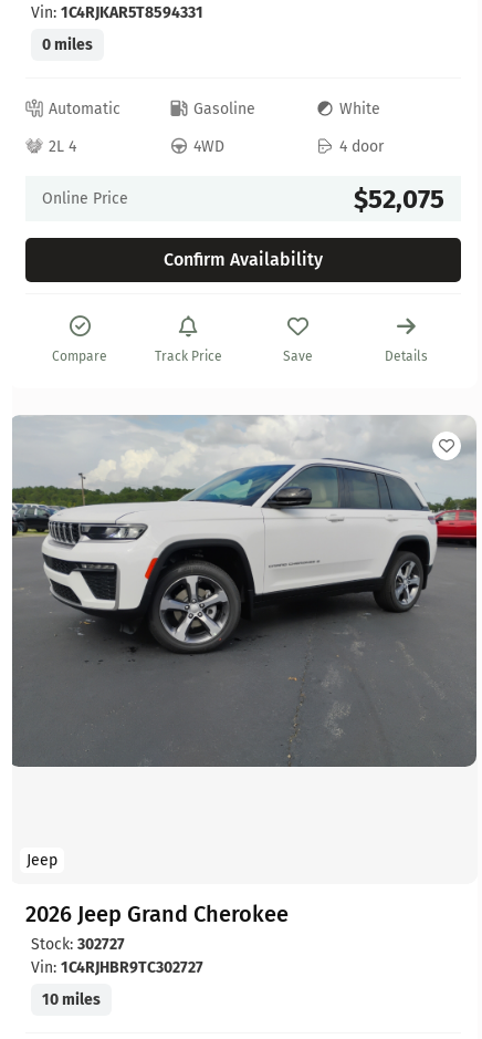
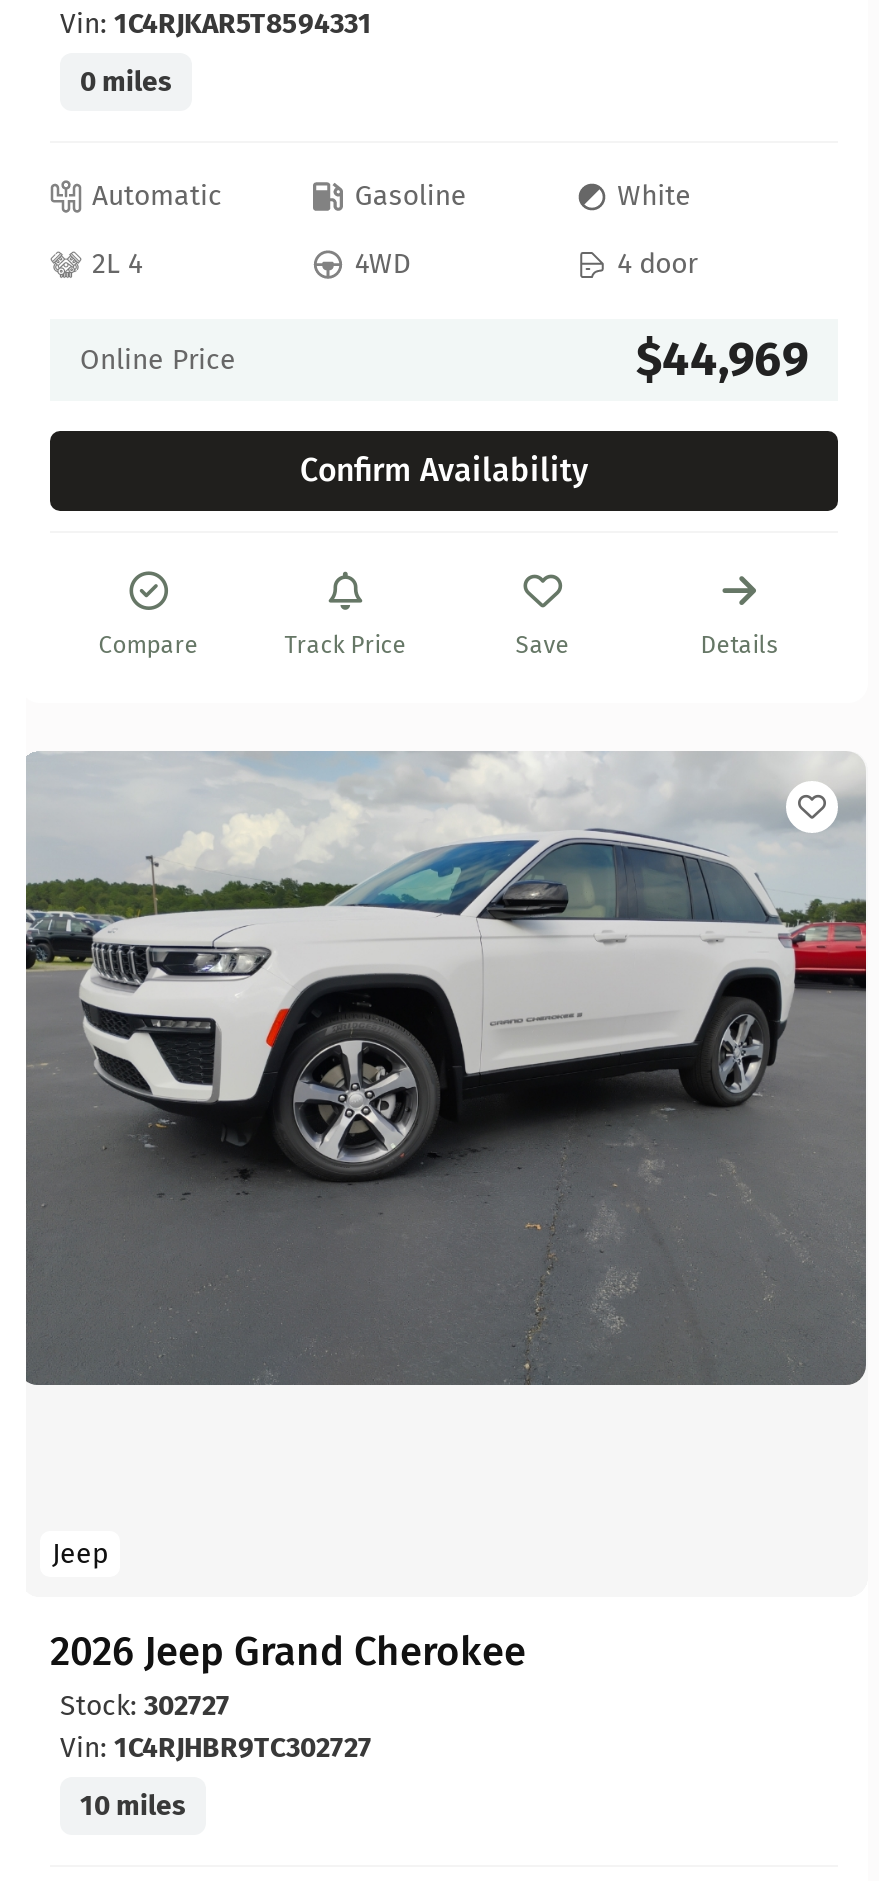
[354,184,444,215] $52,075 -> [636,332,808,388] $44,969

